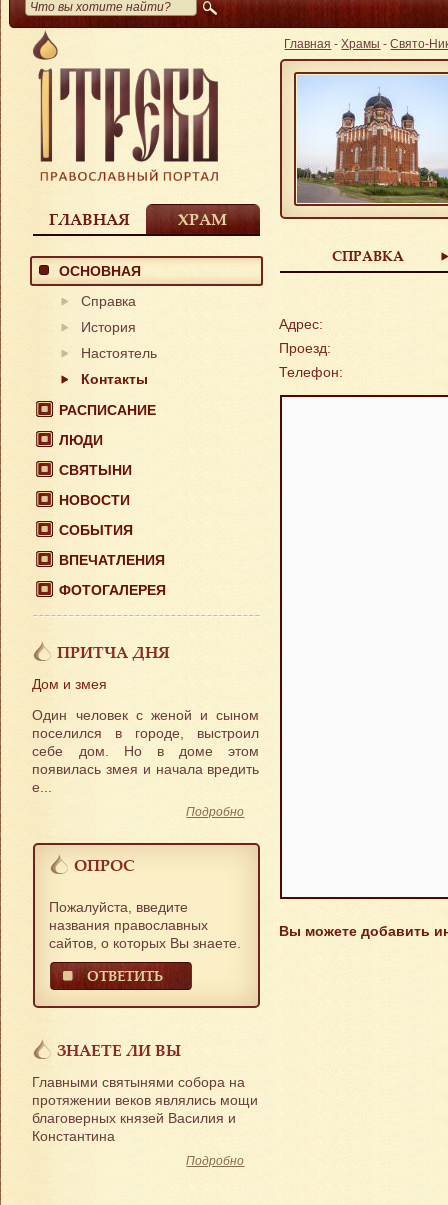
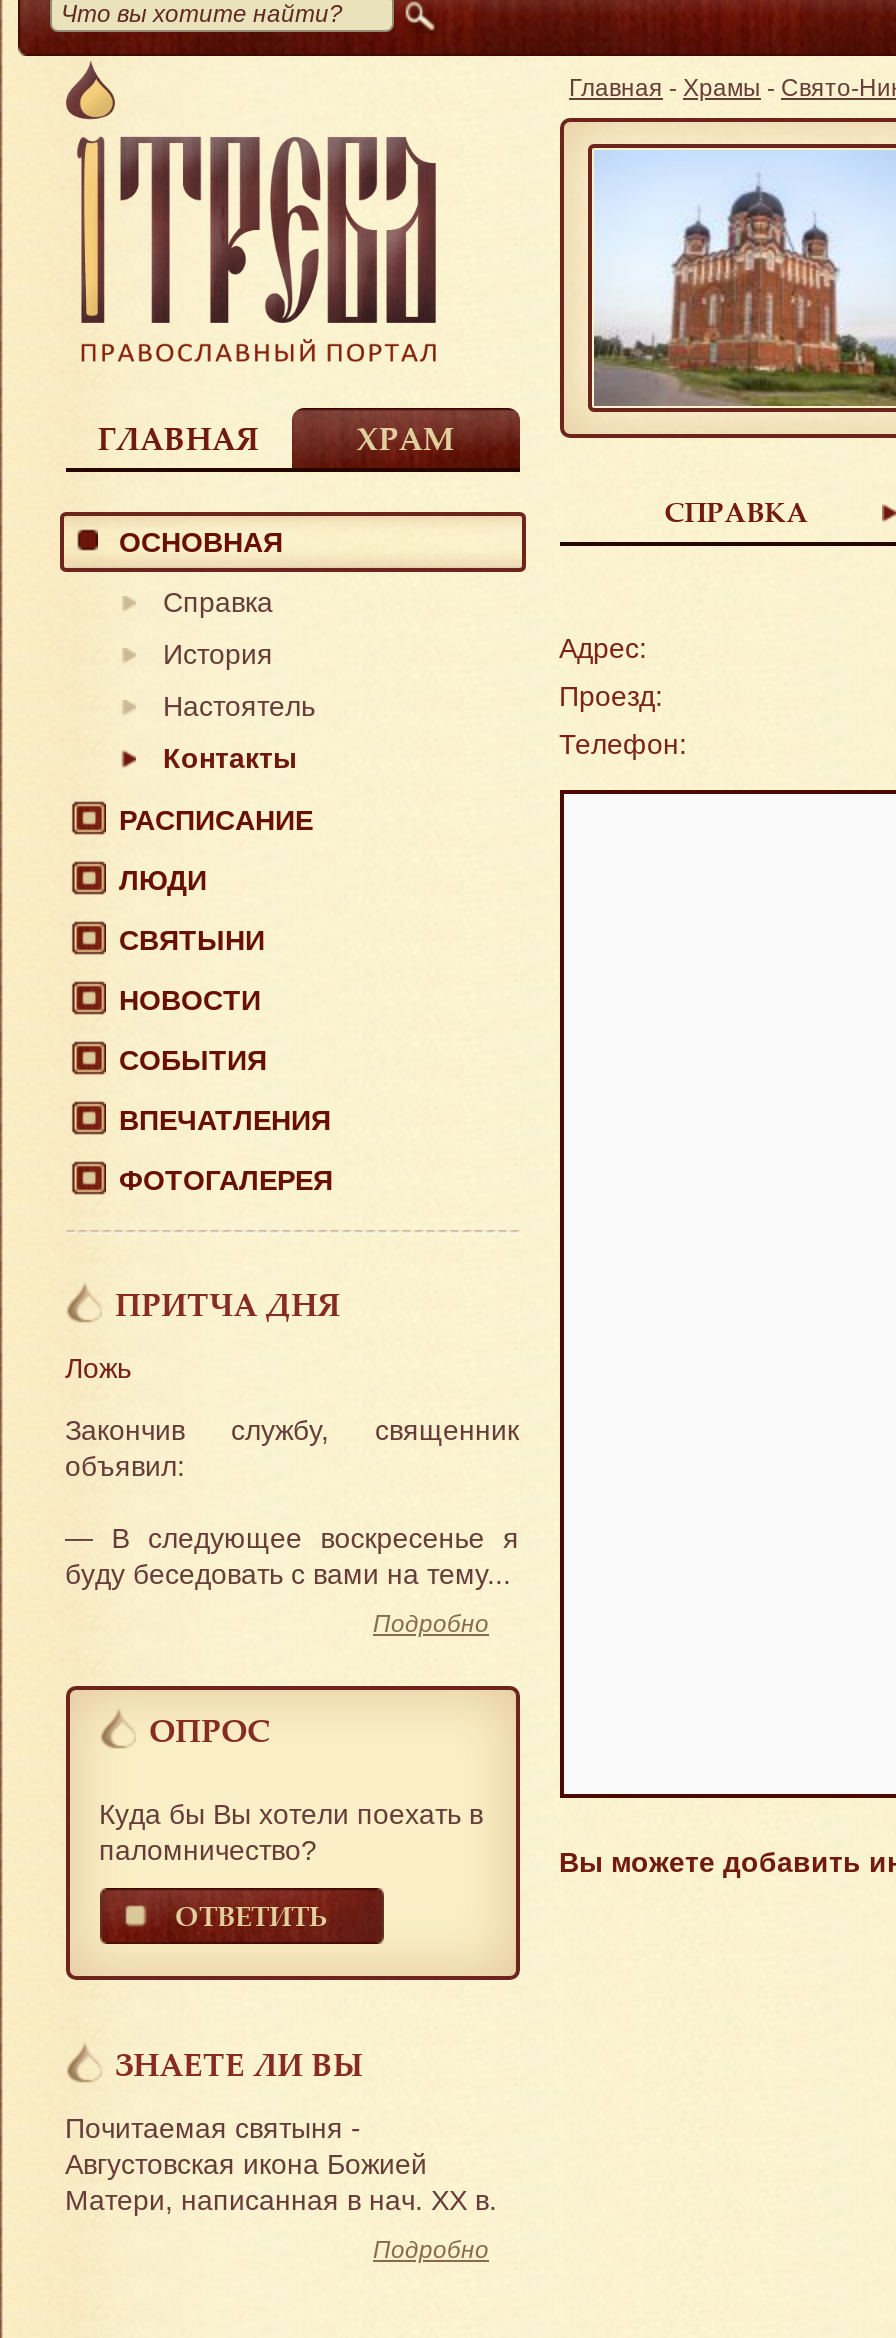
[32,676,259,795] Дом и змея | Один человек с женой и сыном | поселился в городе, выстроил | себе дом. Но в доме этом | появилась змея и начала вредить | е... -> [65,1352,519,1590] Ложь | Закончив службу, священник | объявил: | — В следующее воскресенье я | буду беседовать с вами на тему...
[49,899,241,951] Пожалуйста, введите | названия православных | сайтов, о которых Вы знаете. -> [99,1798,483,1866] Куда бы Вы хотели поехать в | паломничество?
[32,1074,258,1144] Главными святынями собора на | протяжении веков являлись мощи | благоверных князей Василия и | Константина -> [65,2112,497,2216] Почитаемая святыня - | Августовская икона Божией | Матери, написанная в нач. ХХ в.

